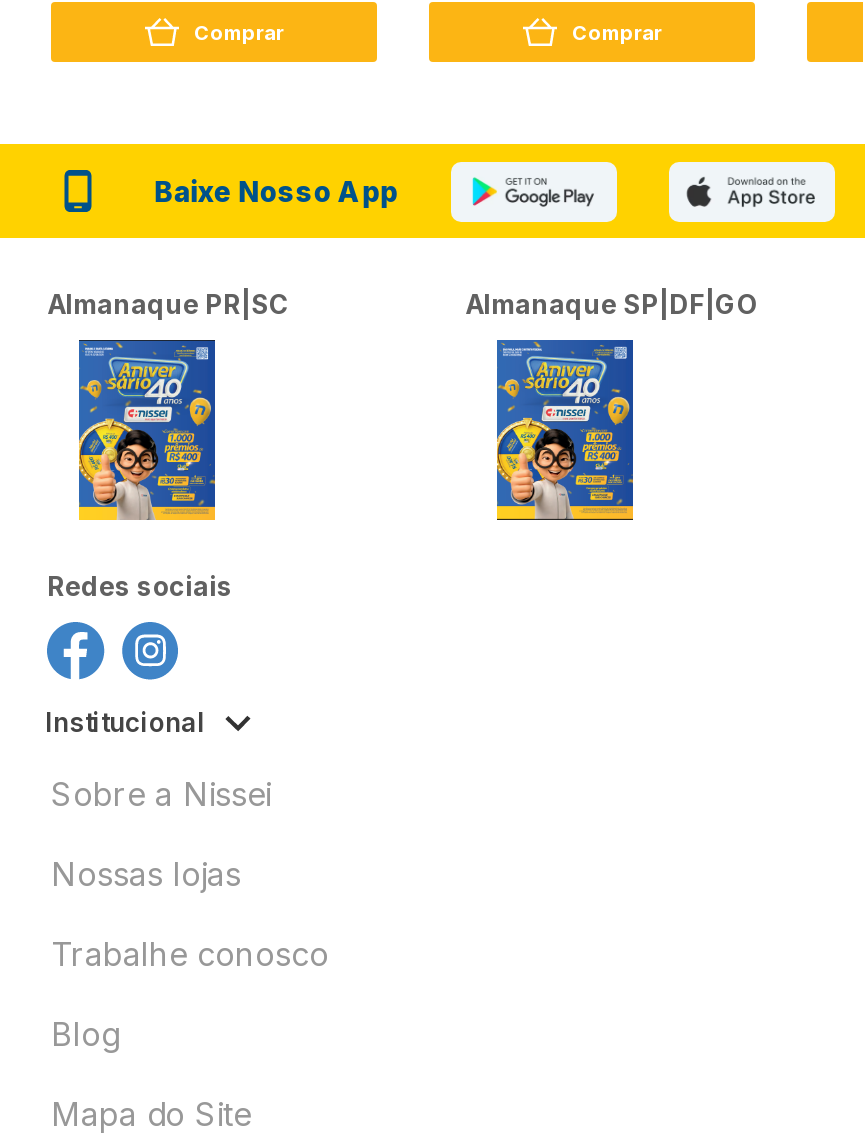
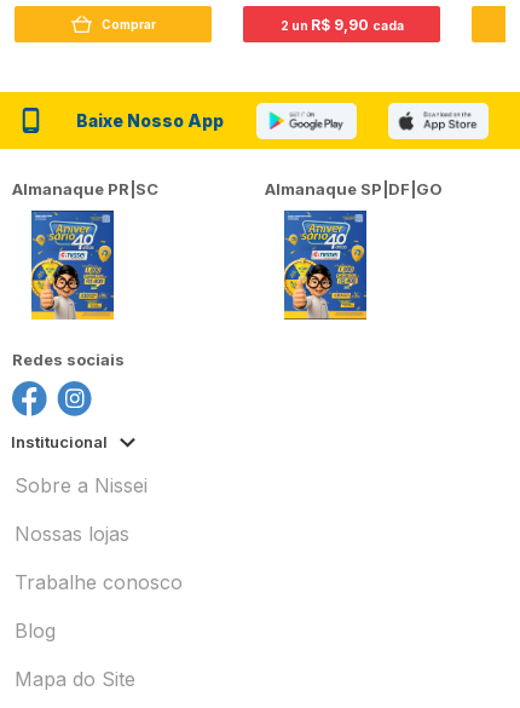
[572,19,662,43] Comprar -> [280,16,403,34] 2 un R$ 9,90 cada

